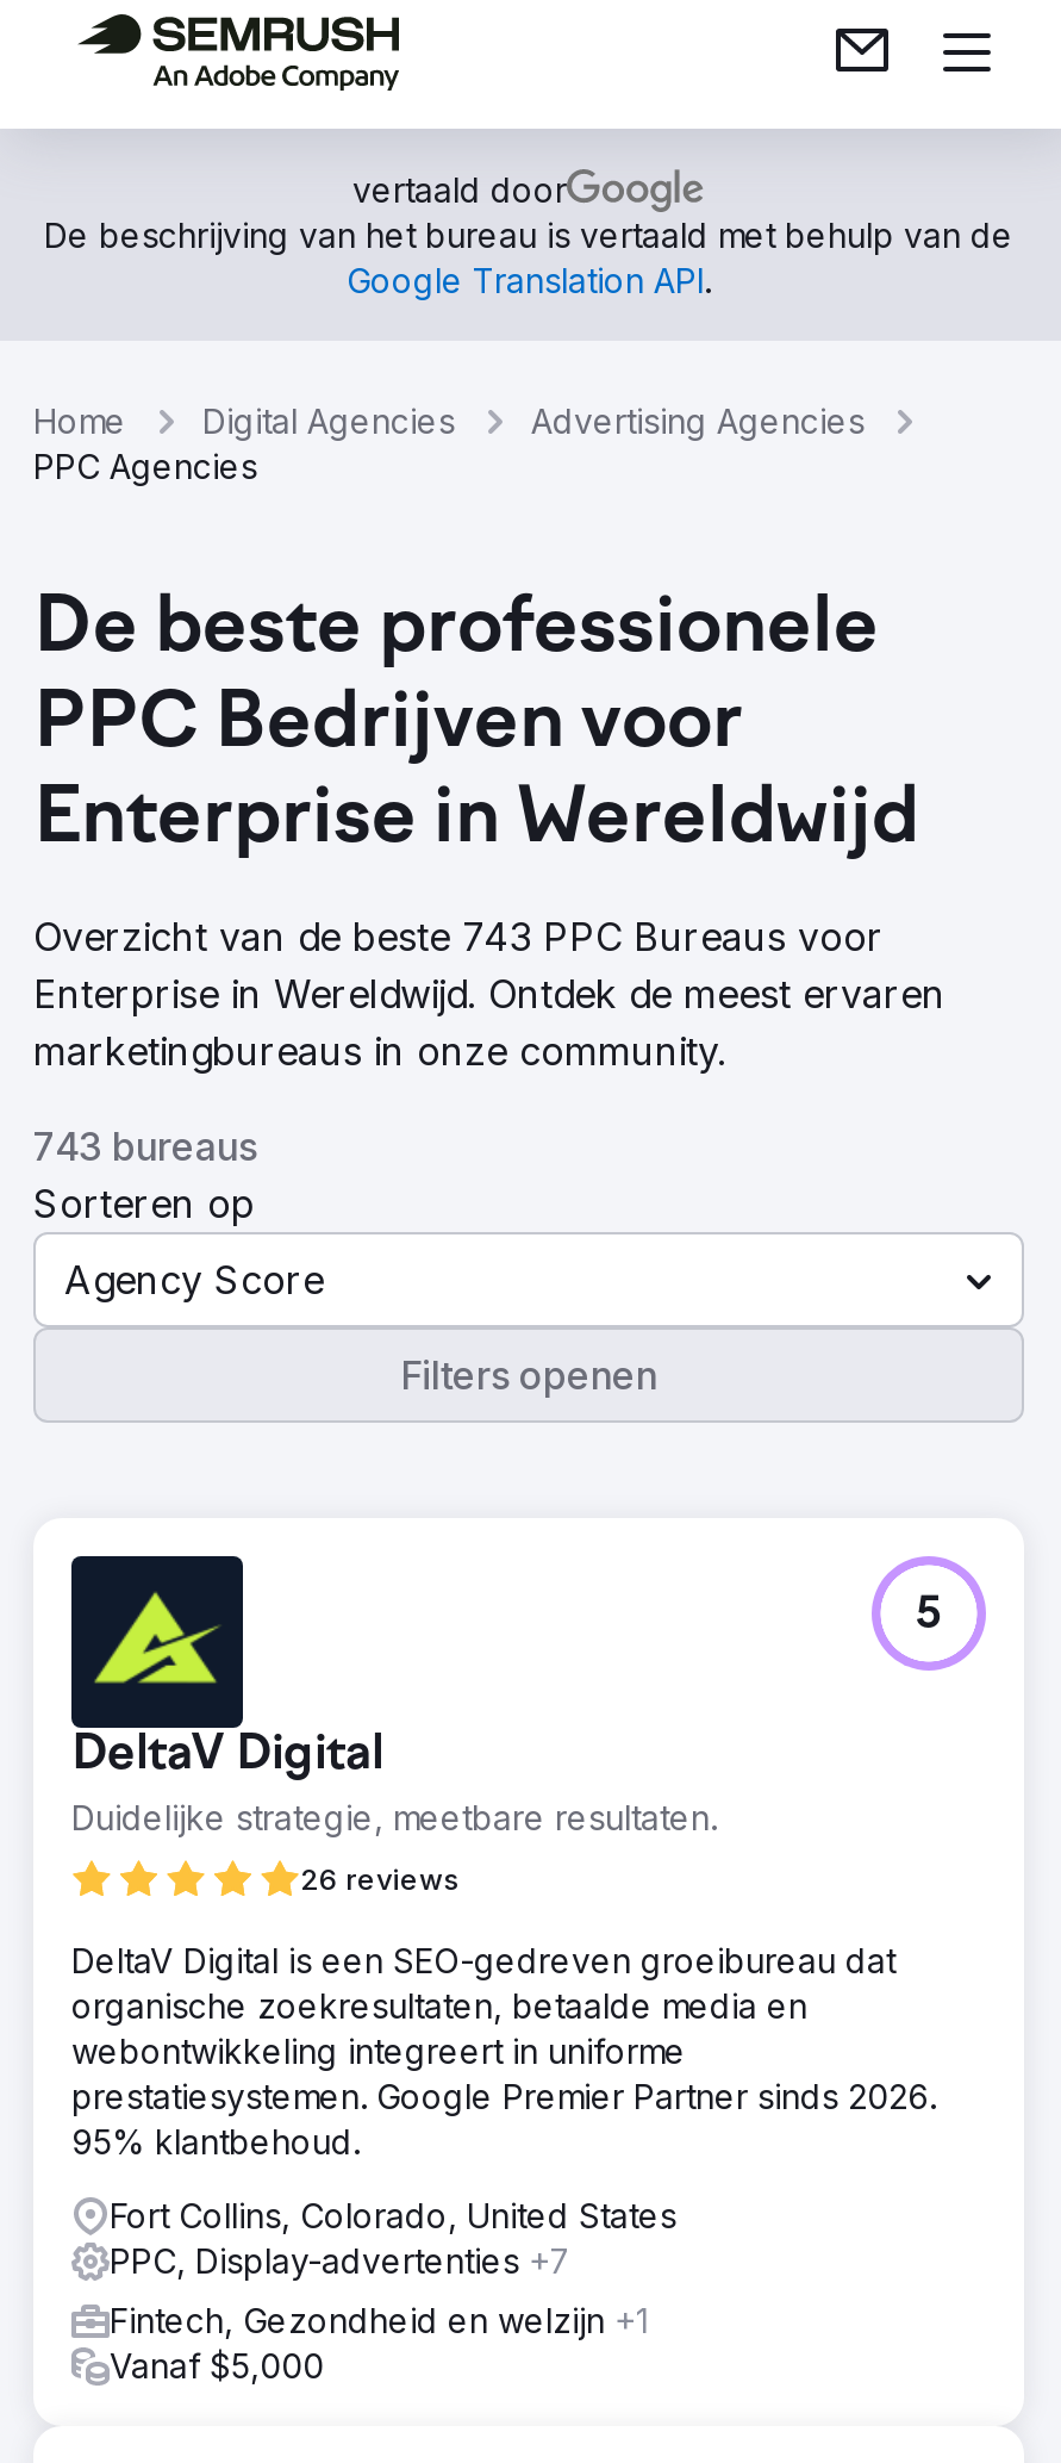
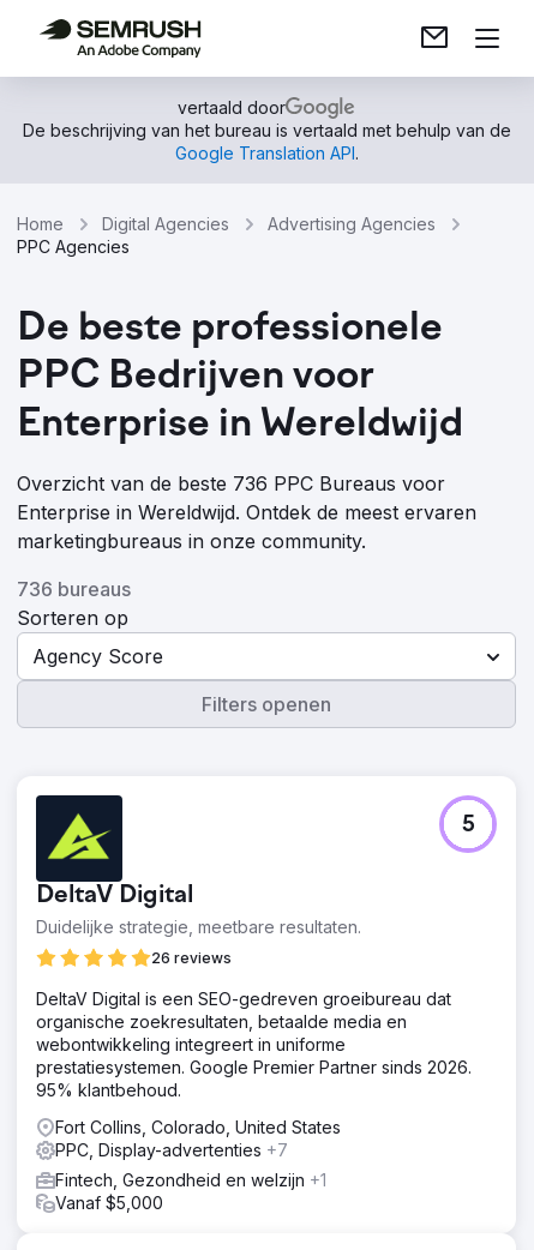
[33,913,884,960] Overzicht van de beste 743 PPC Bureaus voor -> [17,471,445,495] Overzicht van de beste 736 PPC Bureaus voor
[33,1122,257,1170] 743 bureaus -> [17,577,131,601] 736 bureaus

